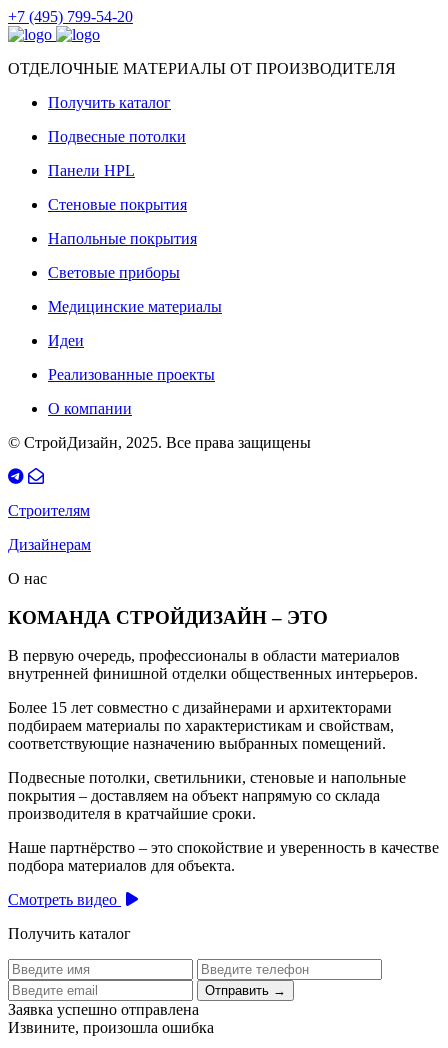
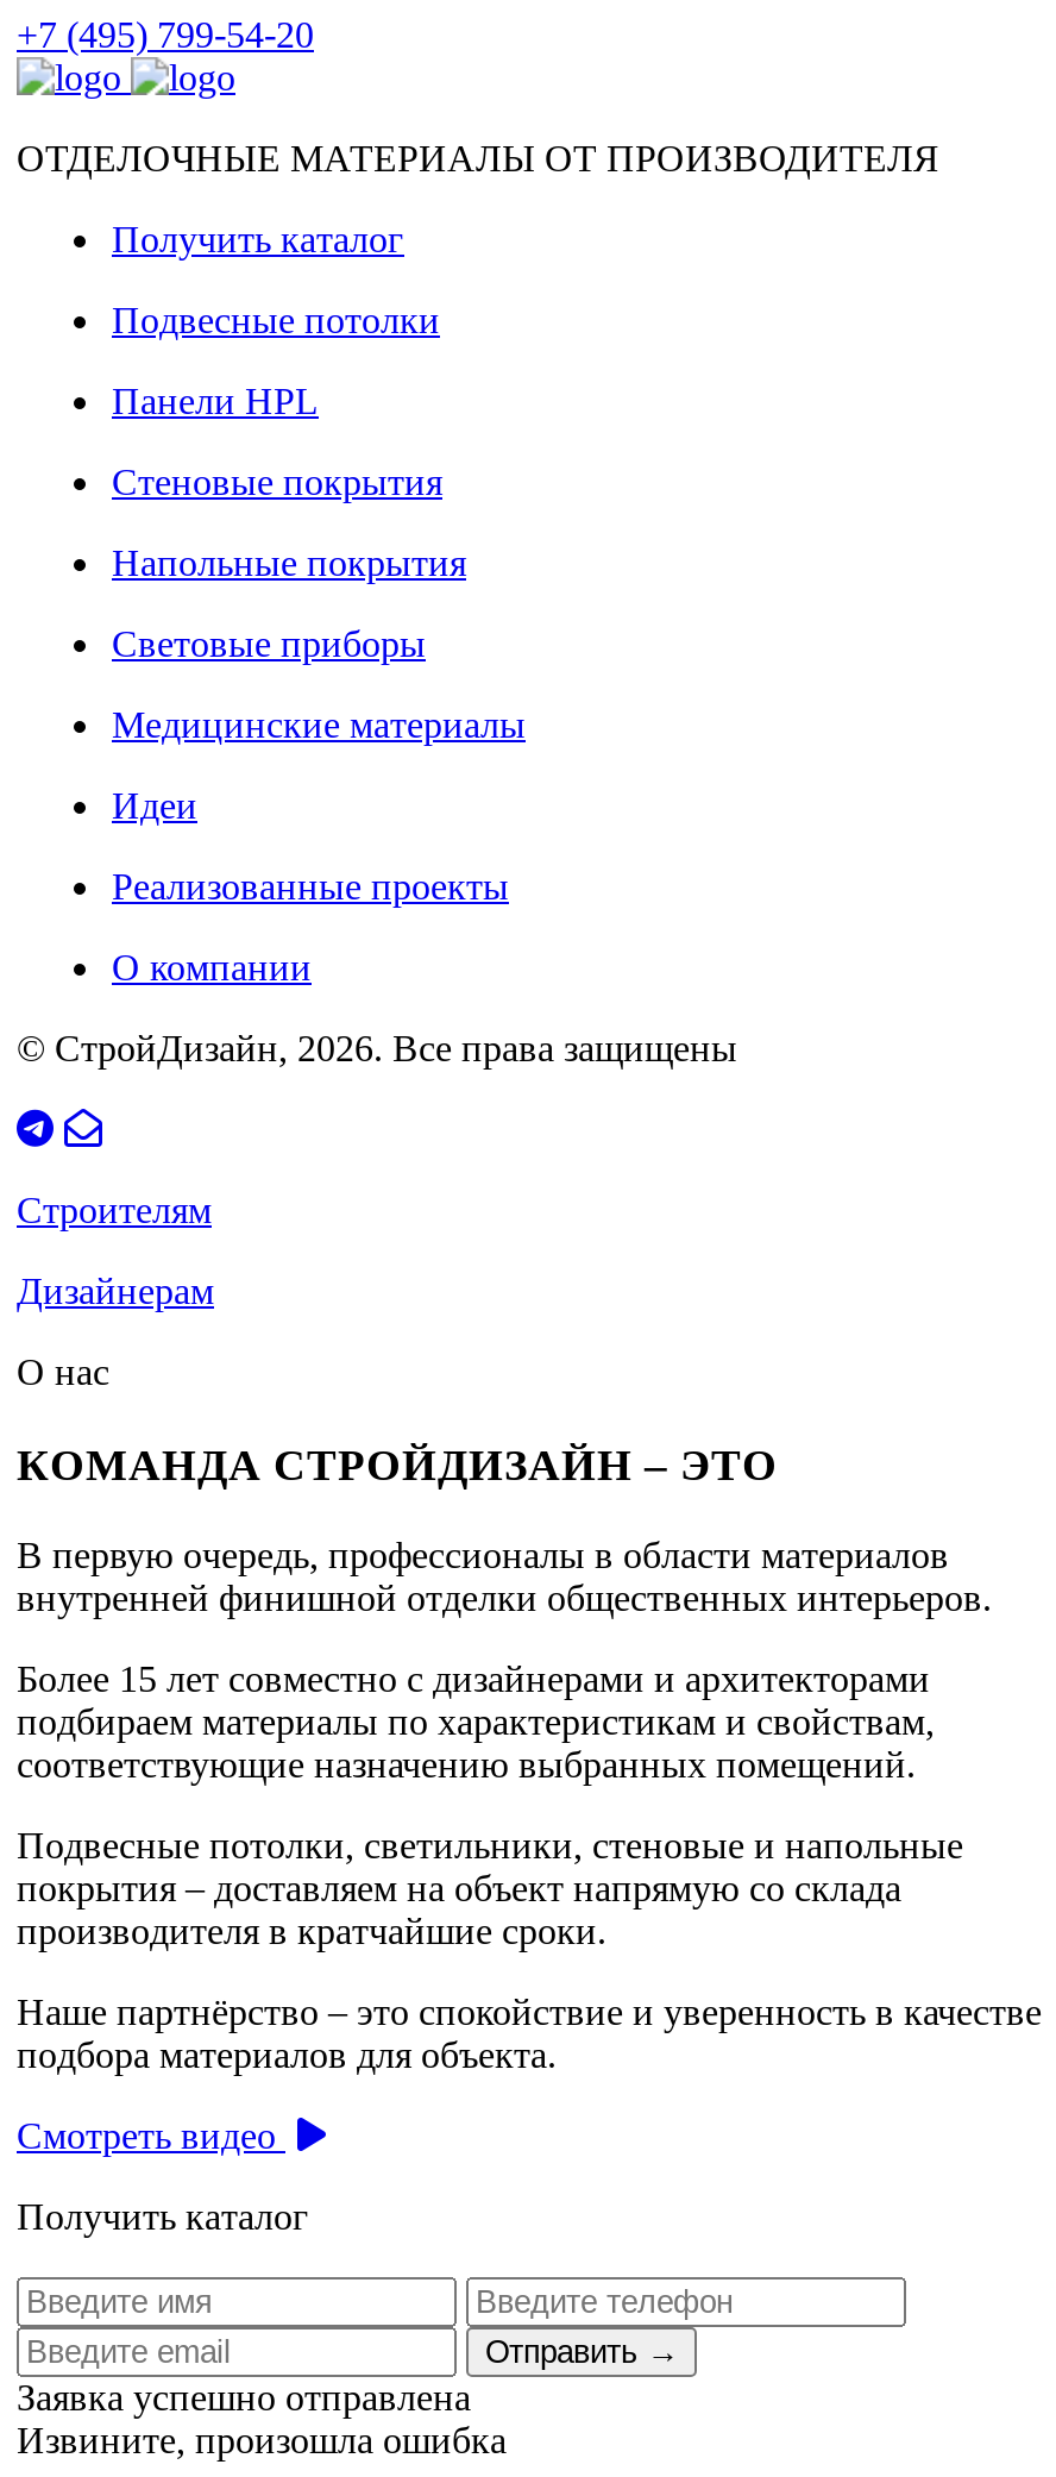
[8,434,311,451] © СтройДизайн, 2025. Все права защищены -> [17,1028,737,1068] © СтройДизайн, 2026. Все права защищены

